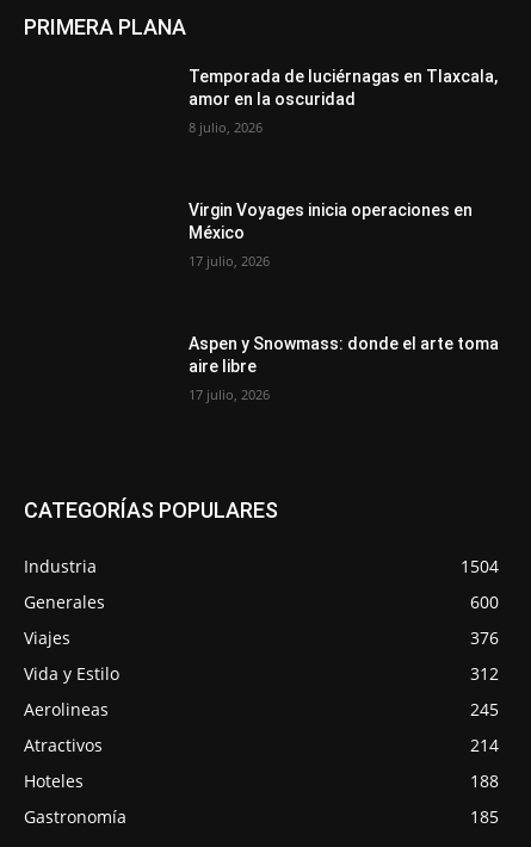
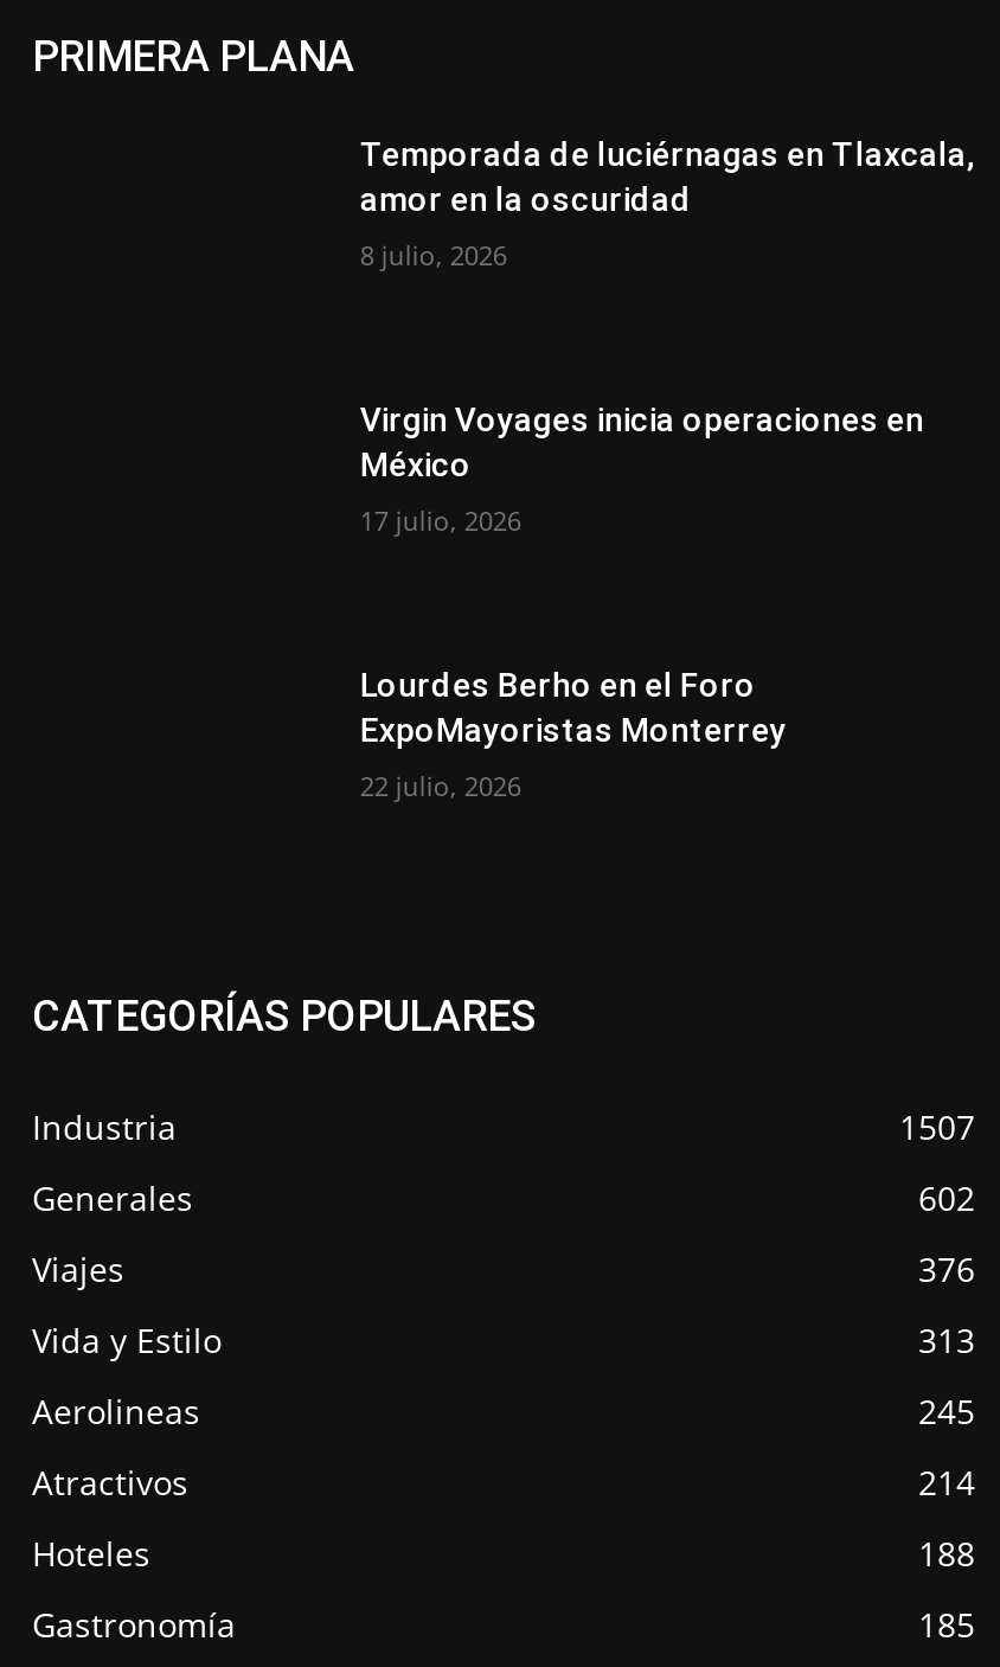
[189,334,499,375] Aspen y Snowmass: donde el arte toma | aire libre -> [360,665,786,748] Lourdes Berho en el Foro | ExpoMayoristas Monterrey
[189,385,270,403] 17 julio, 2026 -> [360,767,521,803] 22 julio, 2026
[461,555,499,578] 1504 -> [899,1105,975,1150] 1507
[470,591,499,614] 600 -> [918,1176,975,1221] 602
[470,662,499,685] 312 -> [918,1318,975,1363] 313

